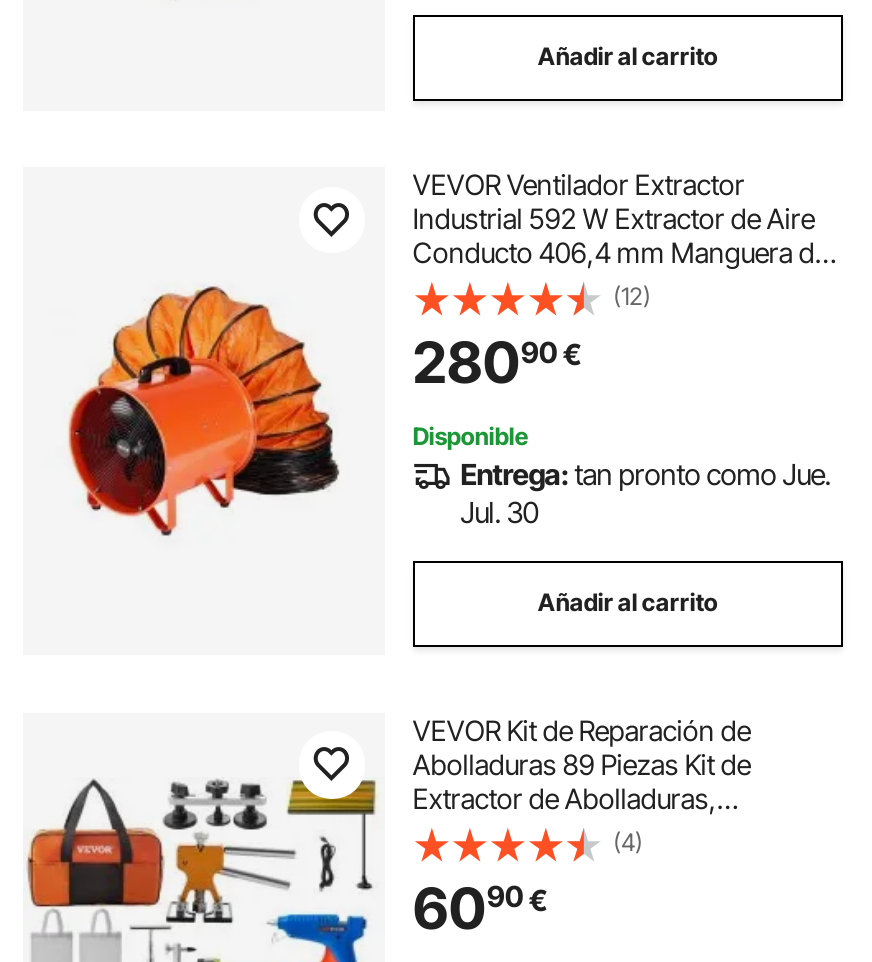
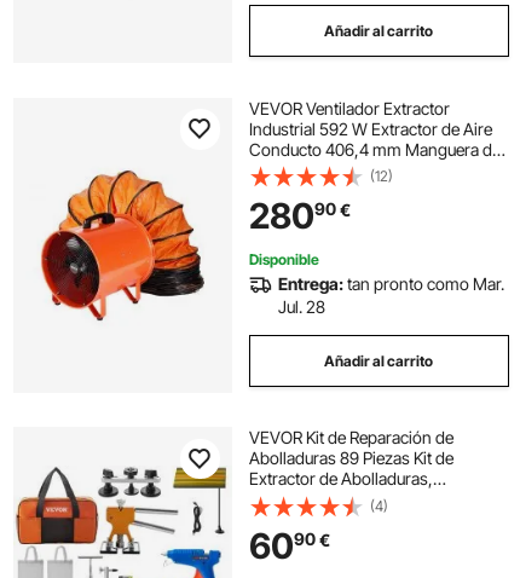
[460,457,830,491] Entrega: tan pronto como Jue. -> [278,273,504,293] Entrega: tan pronto como Mar.
[460,495,538,529] Jul. 30 -> [278,296,325,316] Jul. 28

